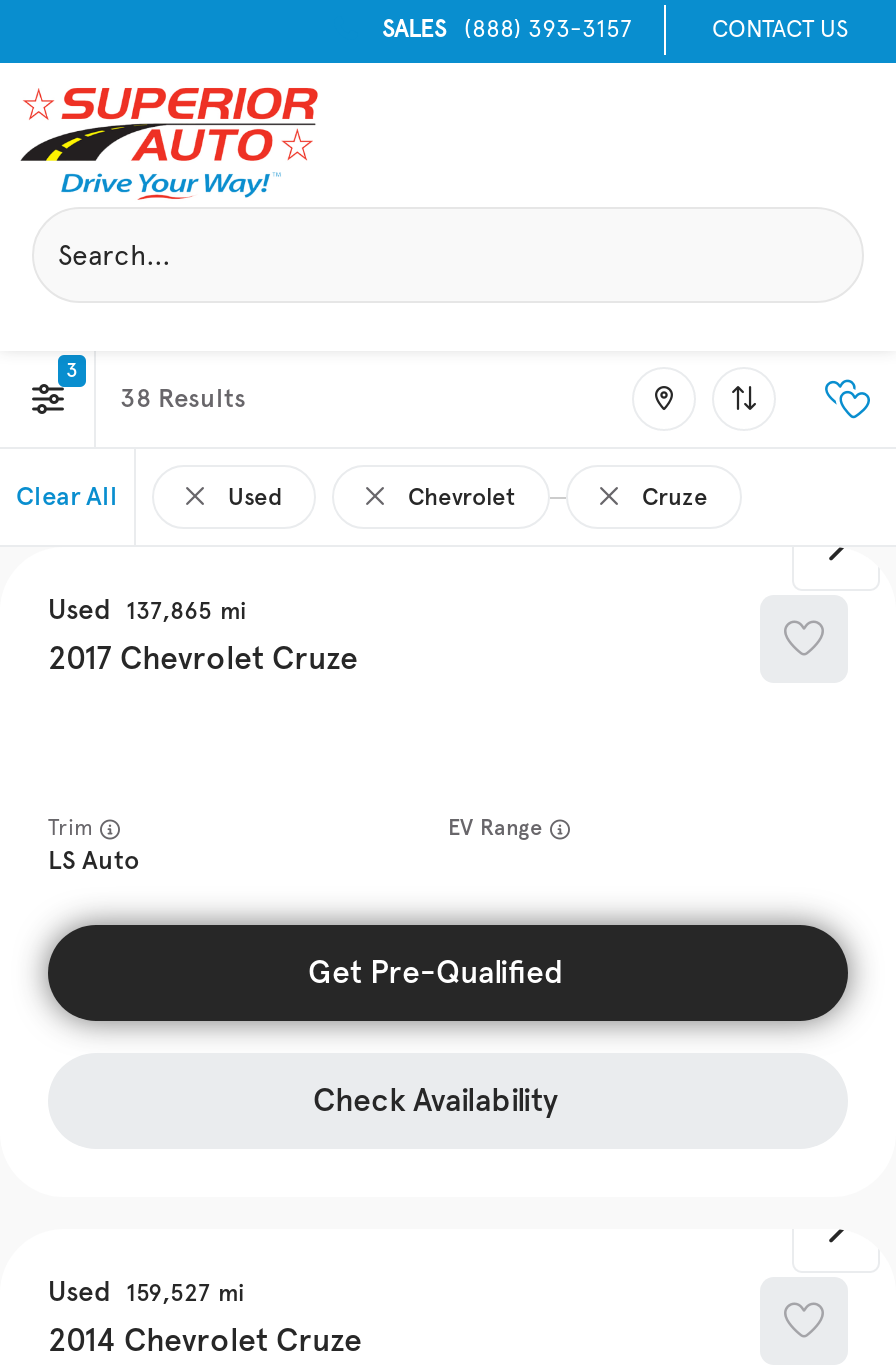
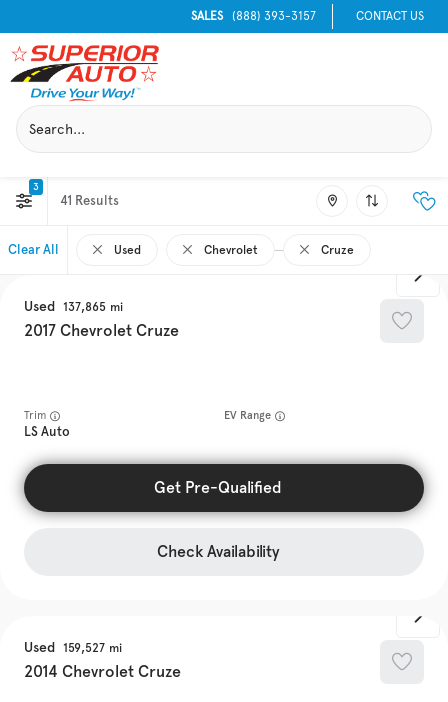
[120,383,152,413] 38 -> [60,193,72,208] 41

